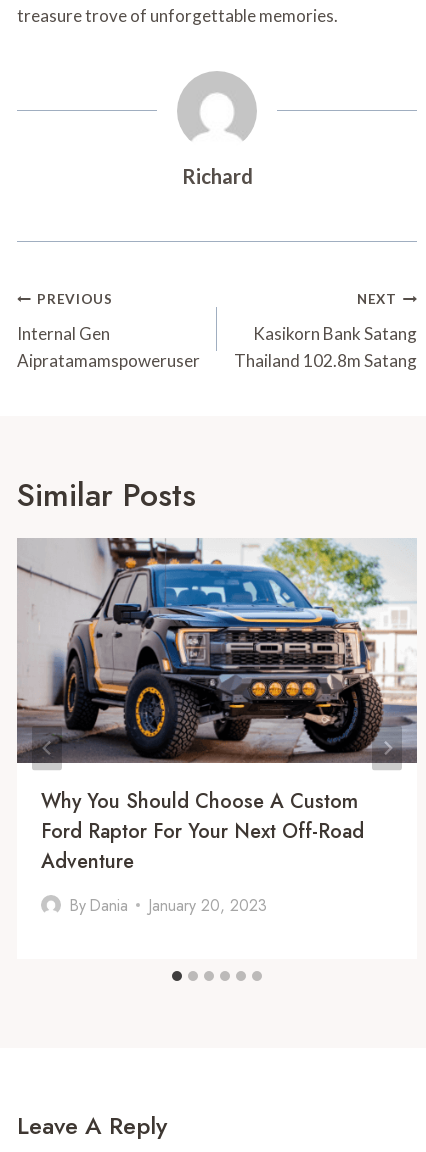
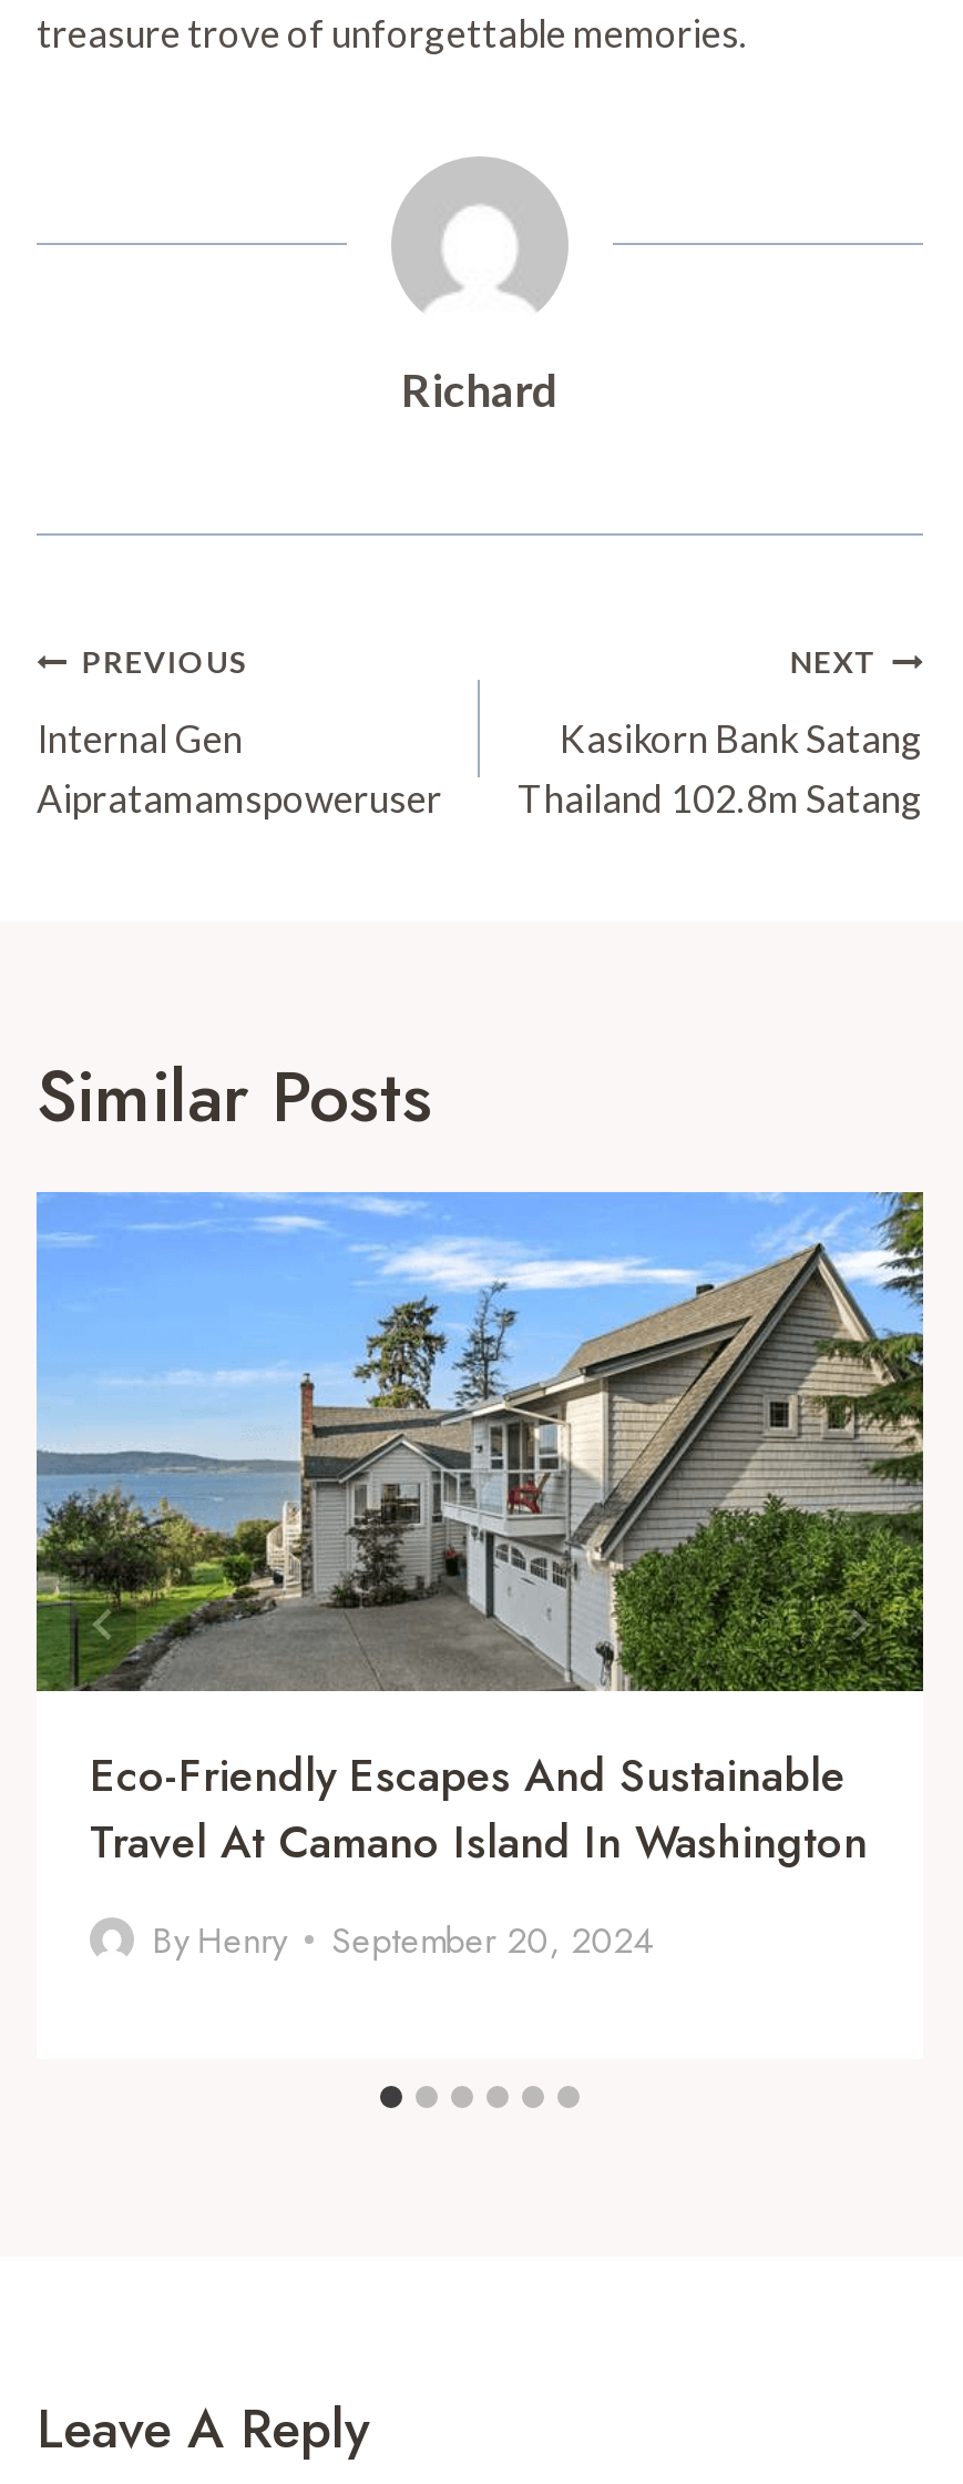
[16,537,417,876] [image] | Why You Should Choose A Custom | Ford Raptor For Your Next Off-Road | Adventure -> [37,1190,925,1875] [image] | Eco-Friendly Escapes And Sustainable | Travel At Camano Island In Washington
[69,894,267,917] By Dania | January 20, 2023 -> [152,1914,653,1965] By Henry | September 20, 2024

